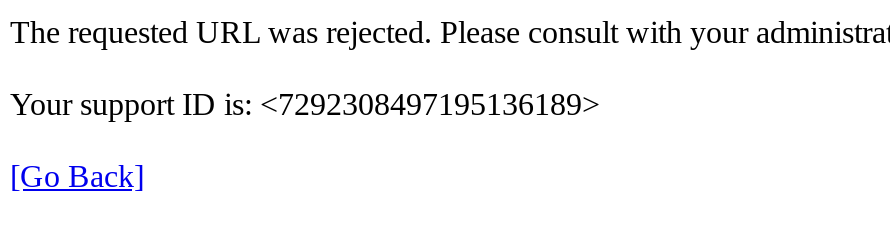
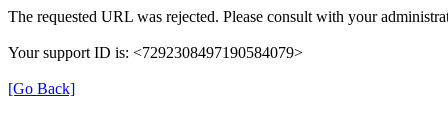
[10,87,600,121] Your support ID is: <7292308497195136189> -> [8,44,303,61] Your support ID is: <7292308497190584079>

